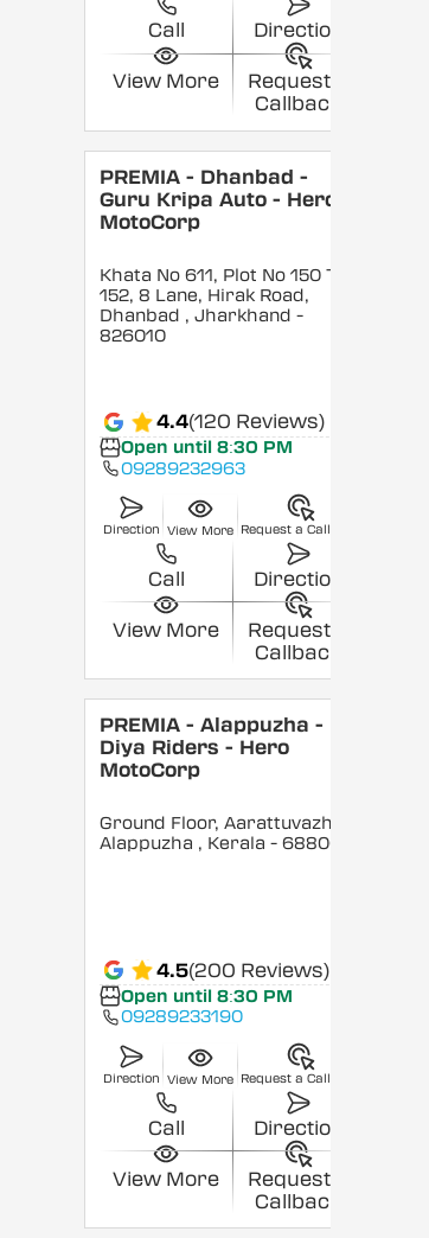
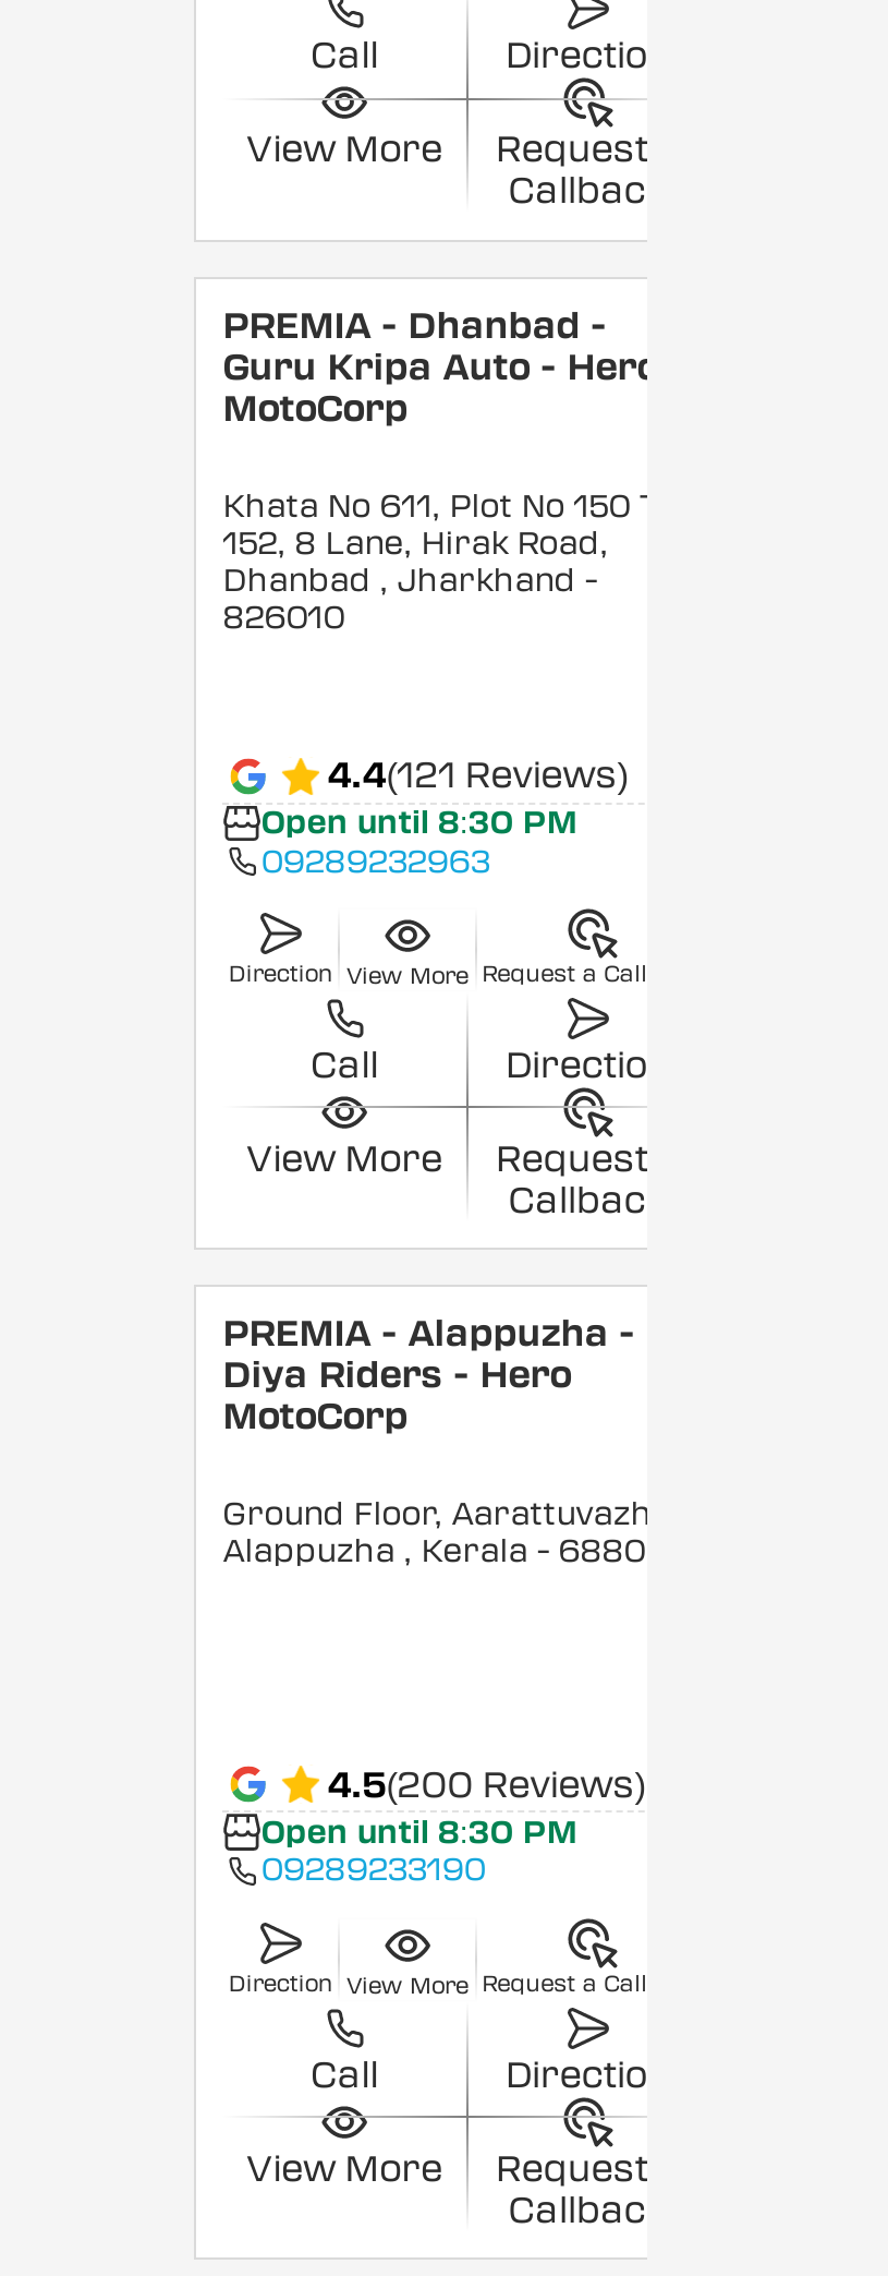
[157,411,325,433] 4.4(120 Reviews) -> [327,755,628,797] 4.4(121 Reviews)

